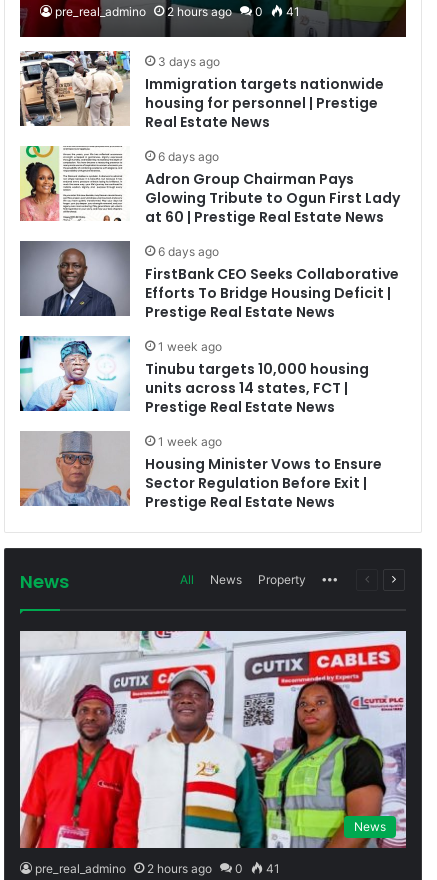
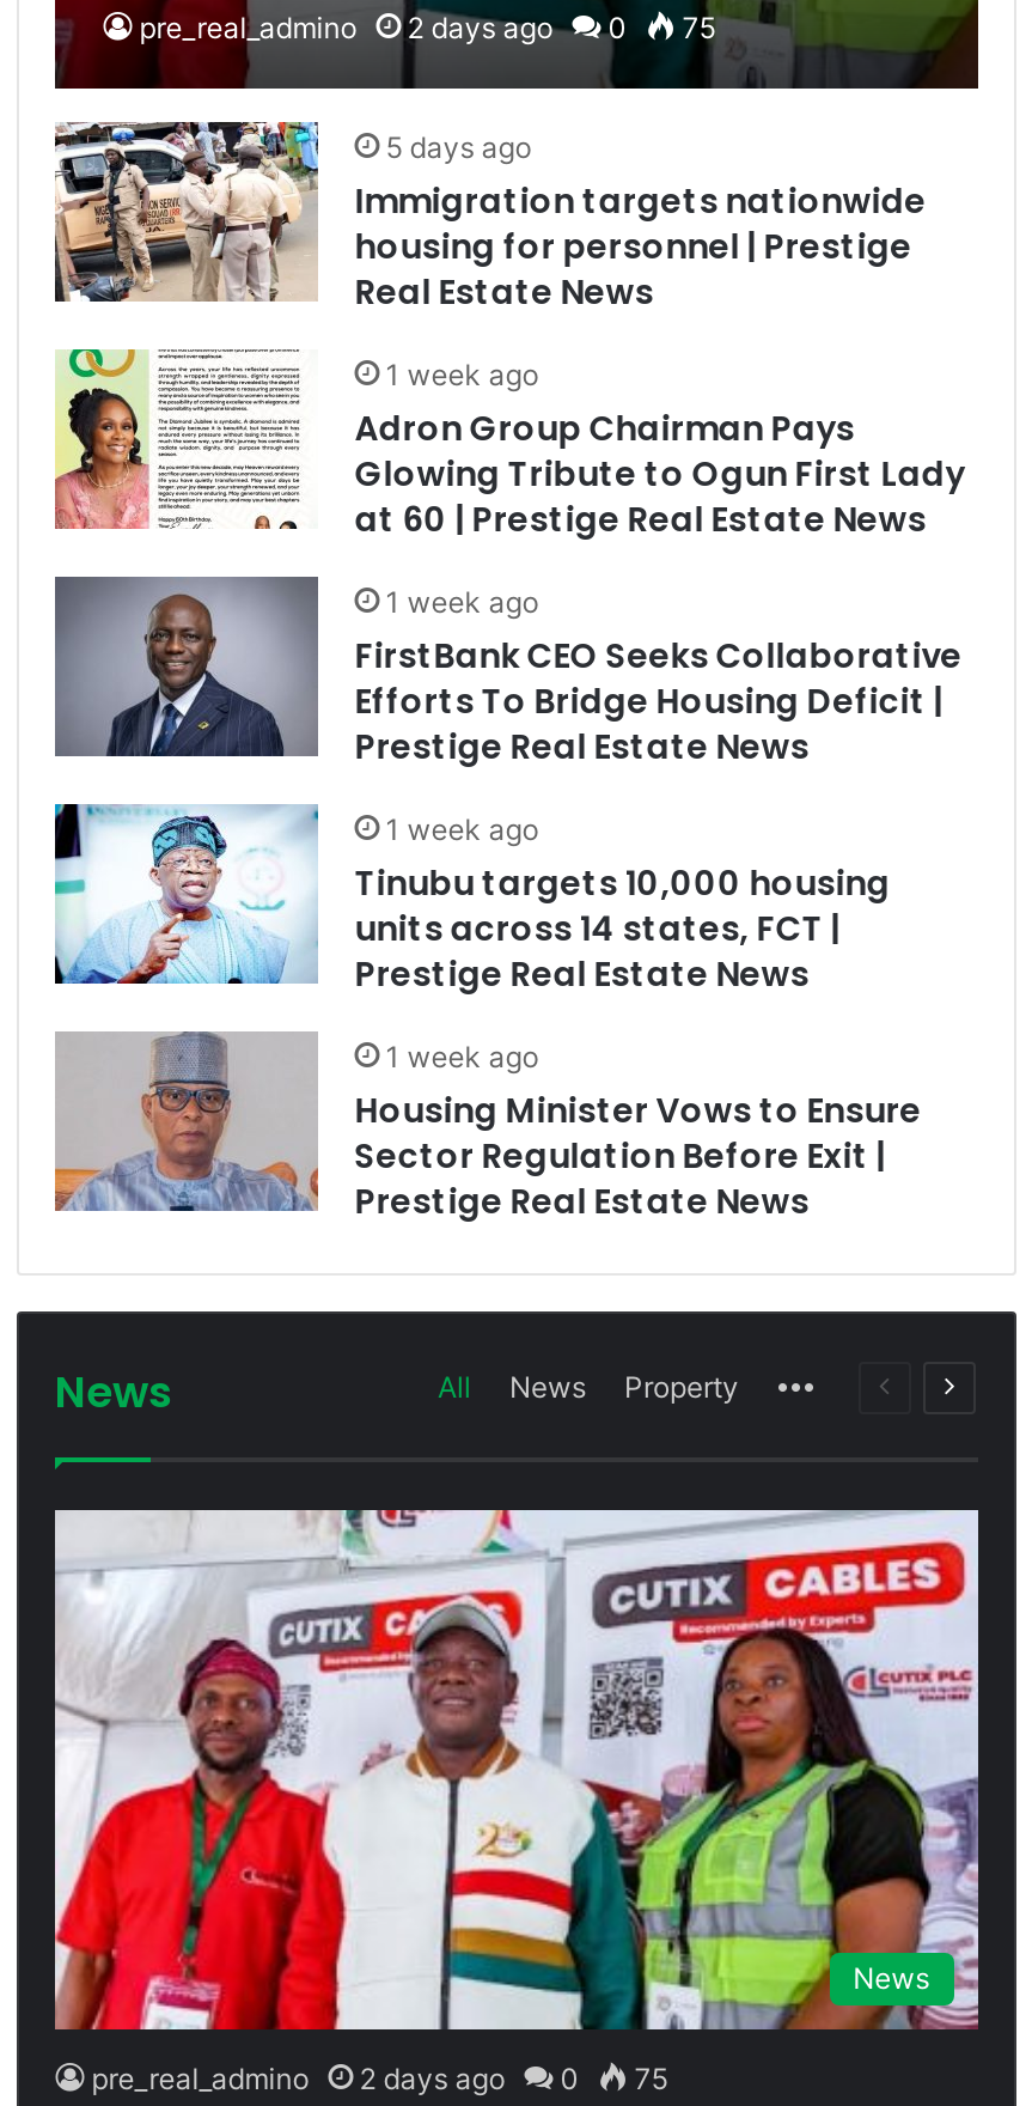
[167,4,232,19] 2 hours ago -> [407,9,553,45] 2 days ago
[283,4,300,19] 41 -> [675,9,716,45] 75
[158,54,220,69] 3 days ago -> [386,129,532,165] 5 days ago
[158,149,219,164] 6 days ago -> [386,356,539,392] 1 week ago
[158,244,219,259] 6 days ago -> [386,583,539,619] 1 week ago
[147,861,212,876] 2 hours ago -> [359,2061,505,2097] 2 days ago
[263,861,280,876] 41 -> [627,2061,668,2097] 75

